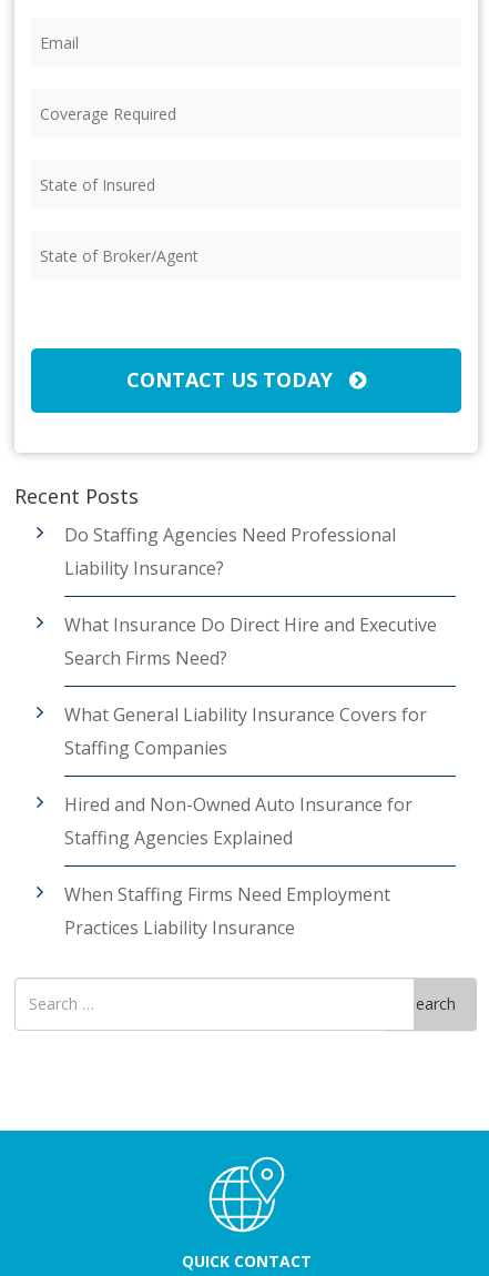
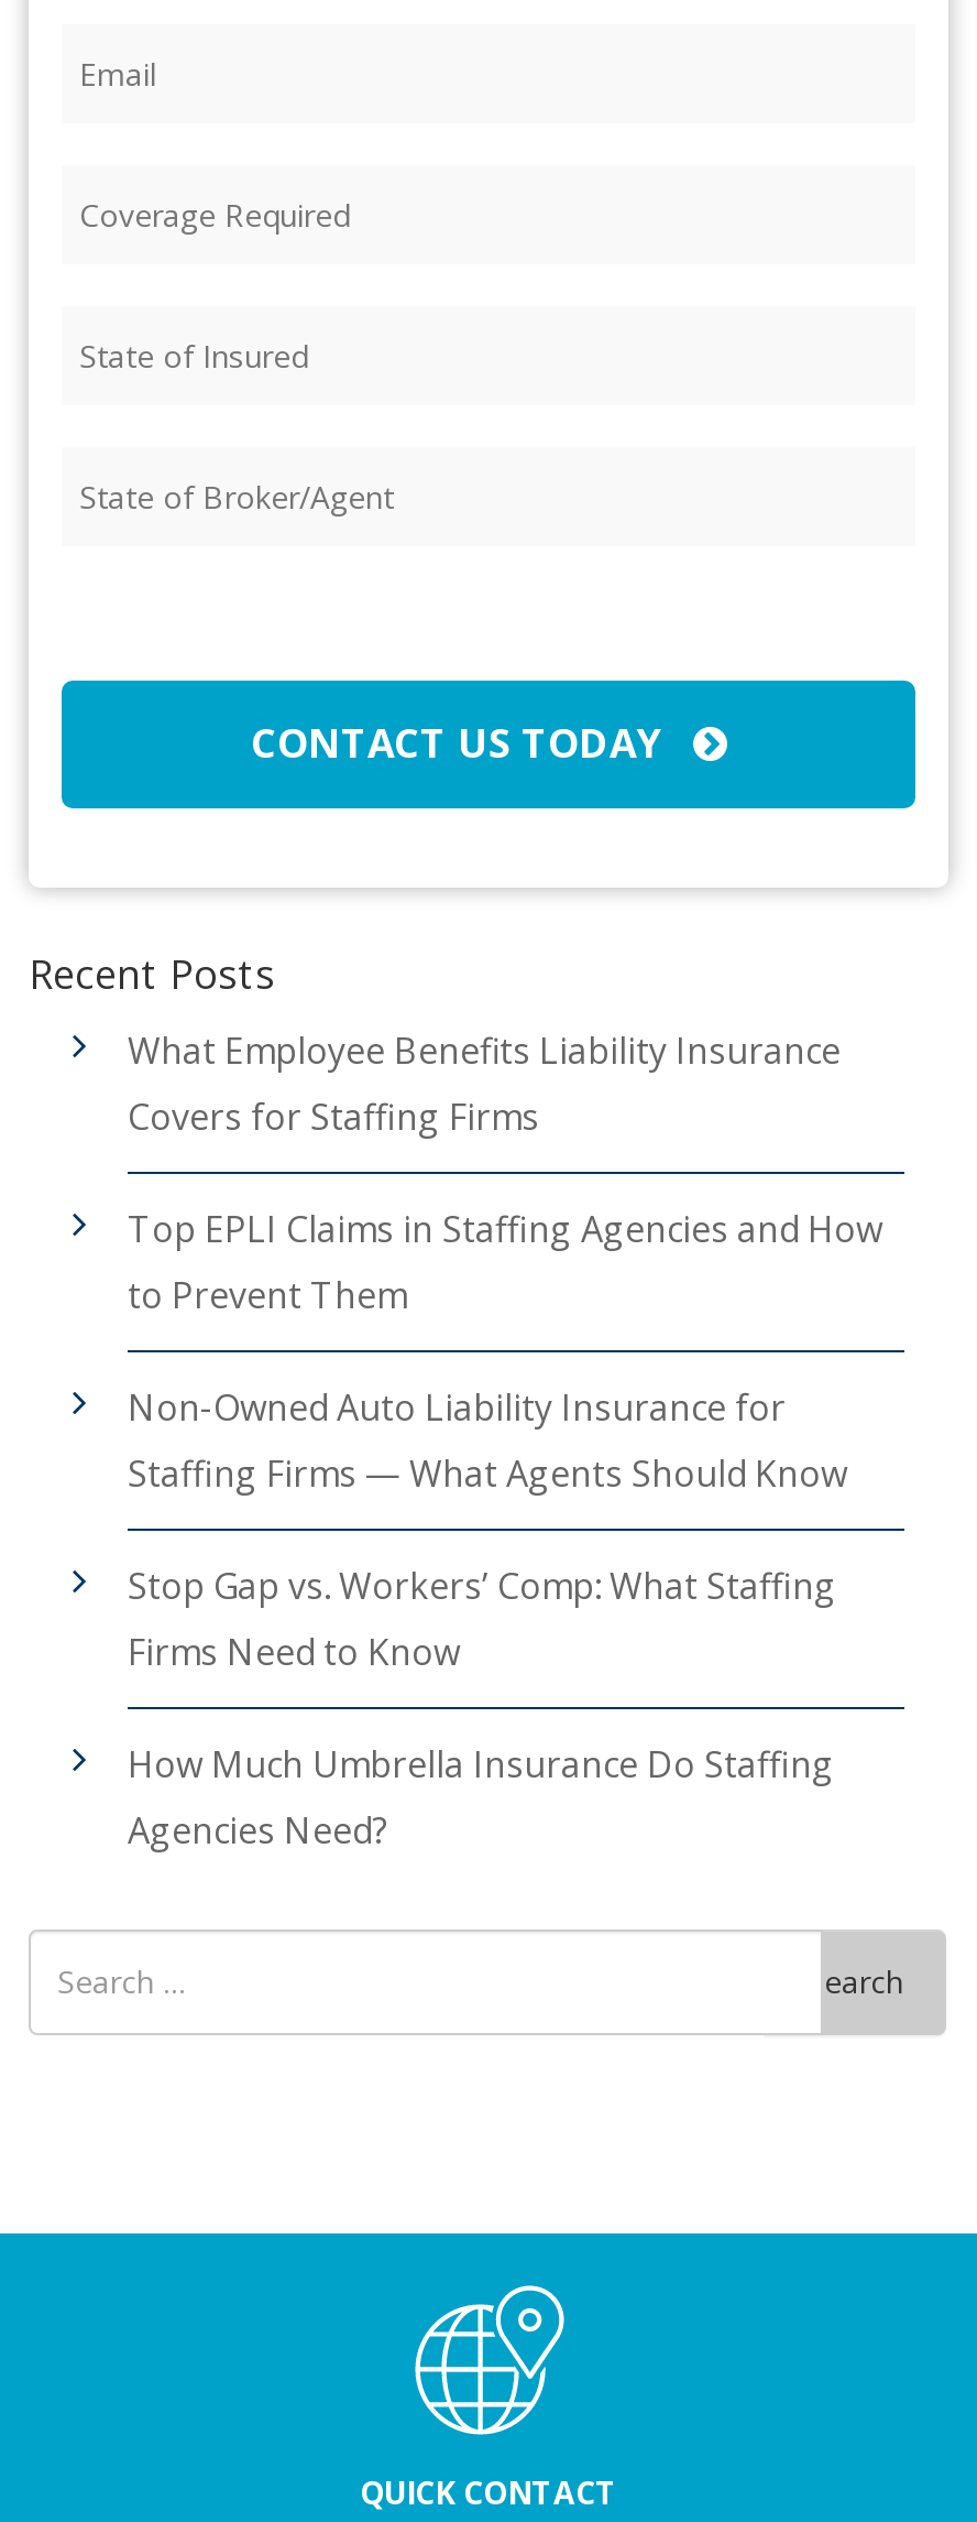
[64,522,396,580] Do Staffing Agencies Need Professional | Liability Insurance? -> [128,1025,841,1140] What Employee Benefits Liability Insurance | Covers for Staffing Firms
[64,612,437,670] What Insurance Do Direct Hire and Executive | Search Firms Need? -> [128,1204,882,1318] Top EPLI Claims in Staffing Agencies and How | to Prevent Them
[64,702,427,759] What General Liability Insurance Covers for | Staffing Companies -> [128,1382,847,1497] Non-Owned Auto Liability Insurance for | Staffing Firms — What Agents Should Know
[64,792,412,849] Hired and Non-Owned Auto Insurance for | Staffing Agencies Explained -> [128,1561,836,1675] Stop Gap vs. Workers’ Comp: What Staffing | Firms Need to Know
[64,882,390,939] When Staffing Firms Need Employment | Practices Liability Insurance -> [128,1739,834,1854] How Much Umbrella Insurance Do Staffing | Agencies Need?

